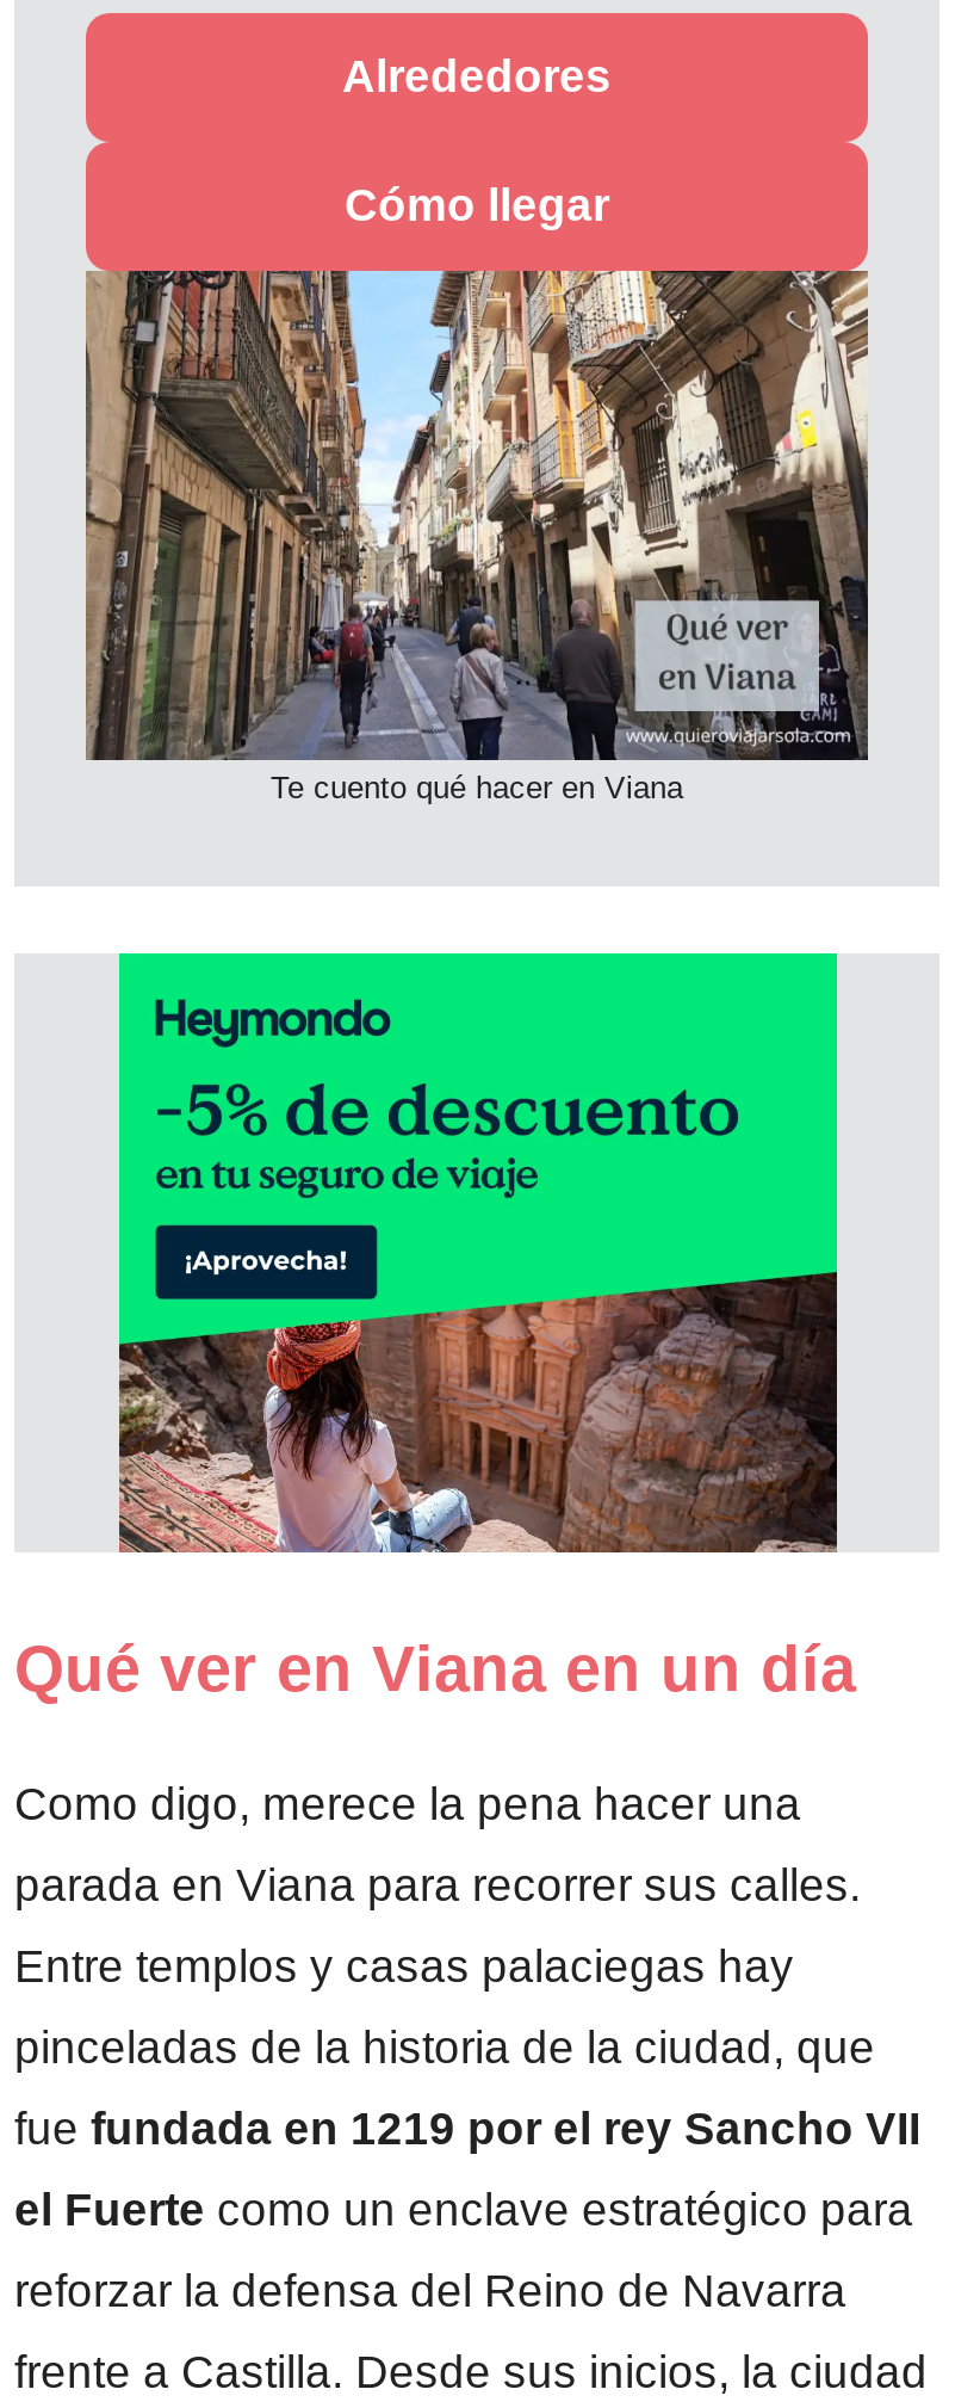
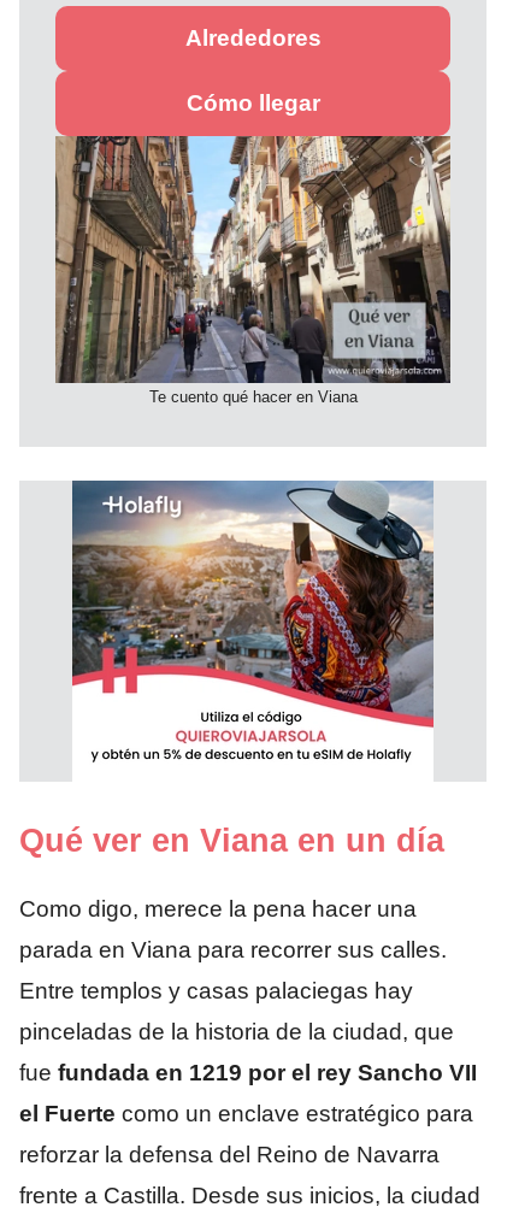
[117,951,839,1555] [image] -> [71,479,435,782] [image]

